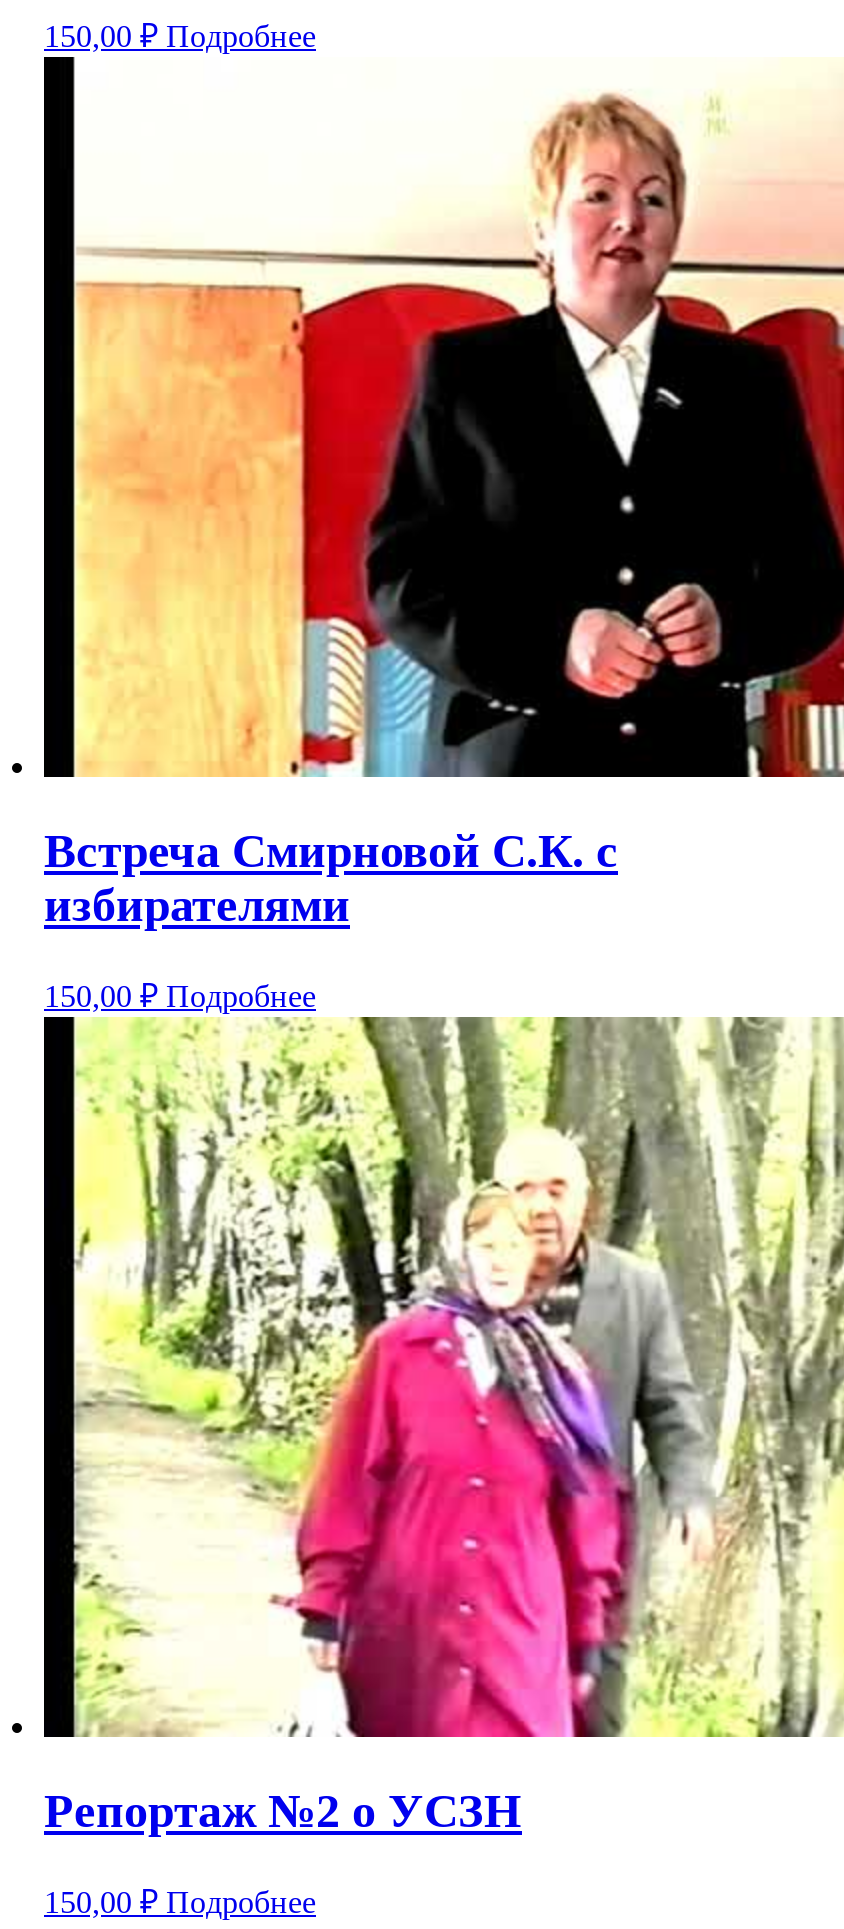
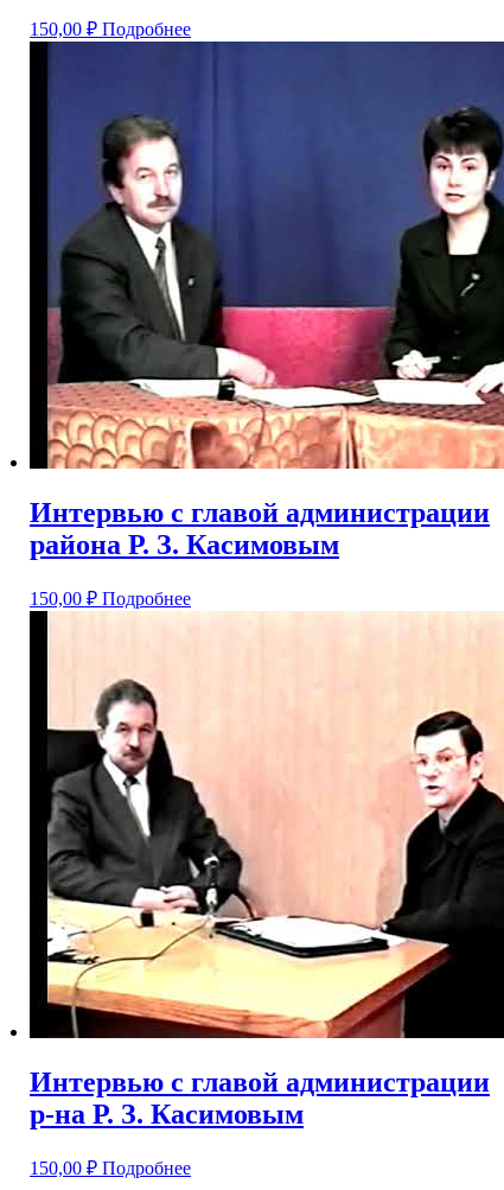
[44,57,838,931] [image] | Встреча Смирновой С.К. с | избирателями -> [30,40,500,560] [image] | Интервью с главой администрации | района Р. З. Касимовым
[44,1015,838,1836] [image] | Репортаж №2 о УСЗН -> [30,611,500,1129] [image] | Интервью с главой администрации | р-на Р. З. Касимовым

